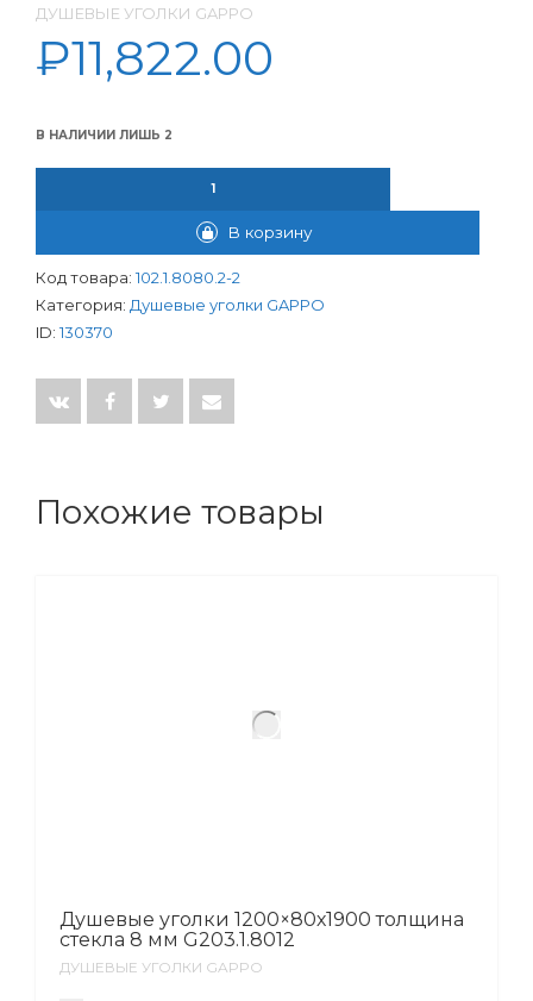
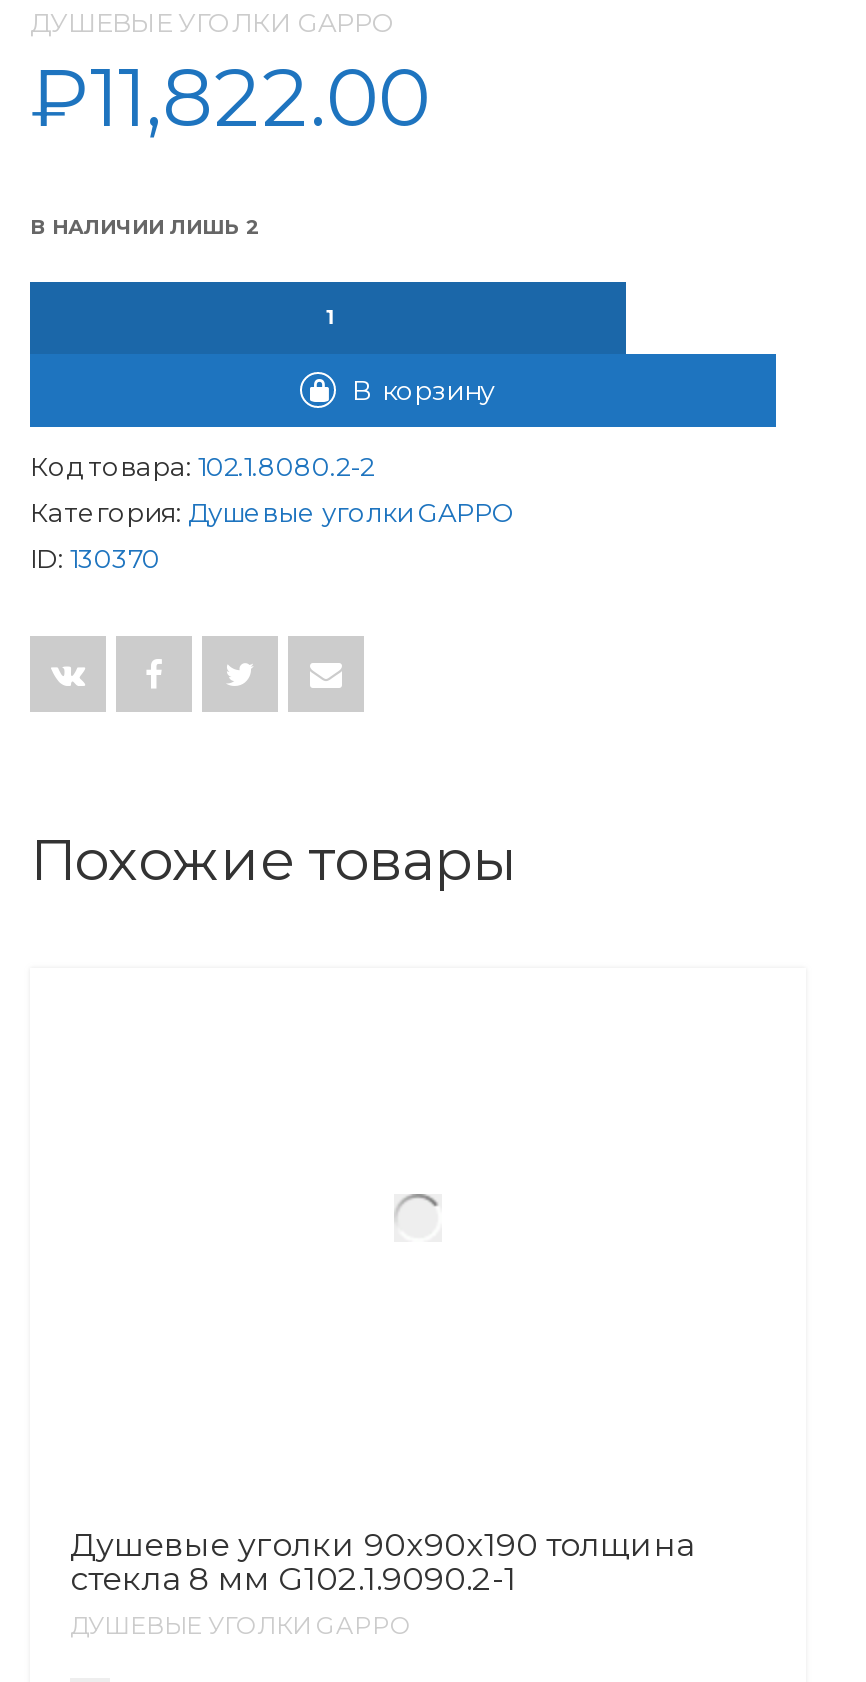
[59,908,464,931] Душевые уголки 1200×80х1900 толщина -> [70,1526,694,1564] Душевые уголки 90x90x190 толщина
[59,928,295,951] стекла 8 мм G203.1.8012 -> [70,1560,516,1598] стекла 8 мм G102.1.9090.2-1

